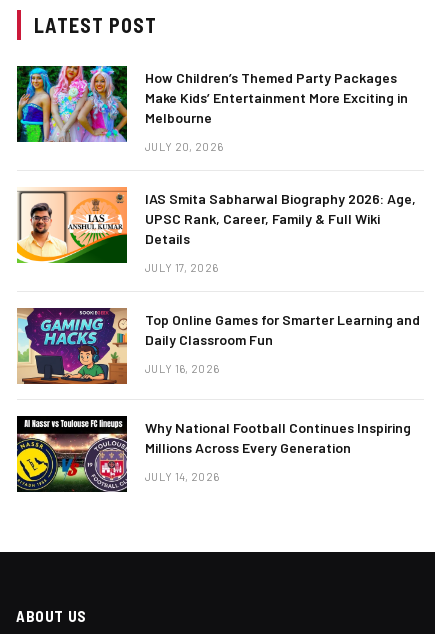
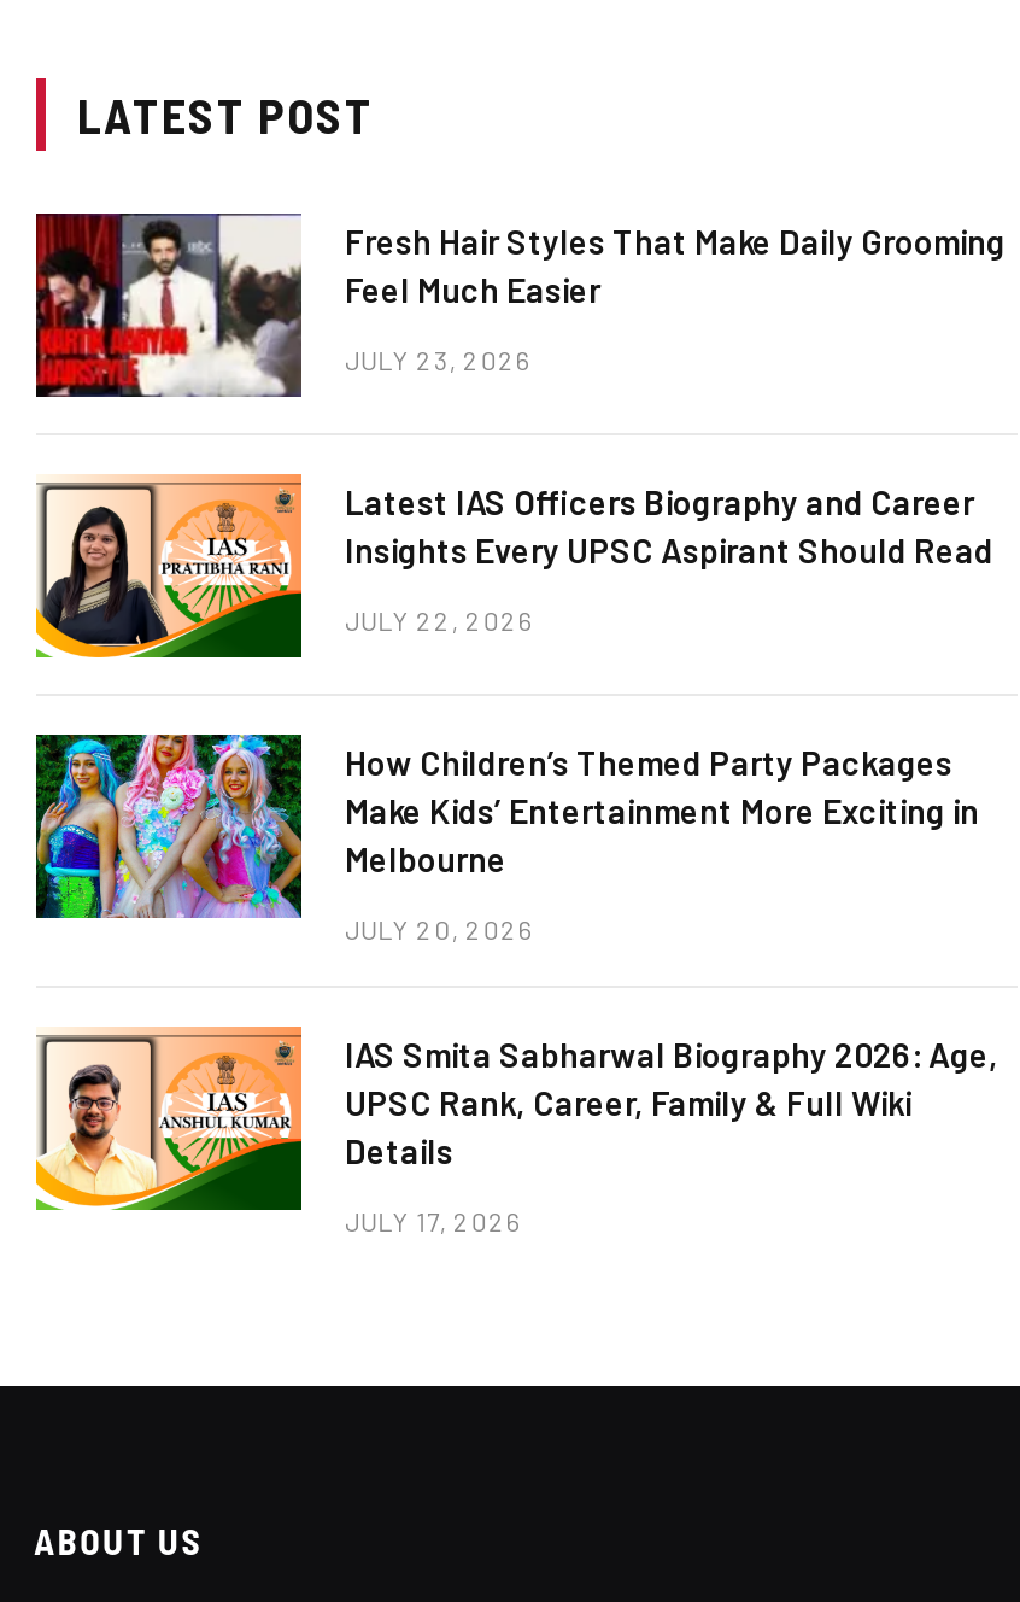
none -> [34,211,1006,399] [image] | Fresh Hair Styles That Make Daily Grooming | Feel Much Easier | JULY 23, 2026
none -> [34,472,993,670] [image] | Latest IAS Officers Biography and Career | Insights Every UPSC Aspirant Should Read | JULY 22, 2026
moved [15,64,416,273] -> [31,730,998,1235]: [image] | How Children’s Themed Party Packages | Make Kids’ Entertainment More Exciting in | ... | Details | JULY 17, 2026
[16,307,420,385] [image] | Top Online Games for Smarter Learning and | Daily Classroom Fun | JULY 16, 2026 -> none
[16,403,411,493] [image] | Why National Football Continues Inspiring | Millions Across Every Generation | JULY 14, 2026 -> none

